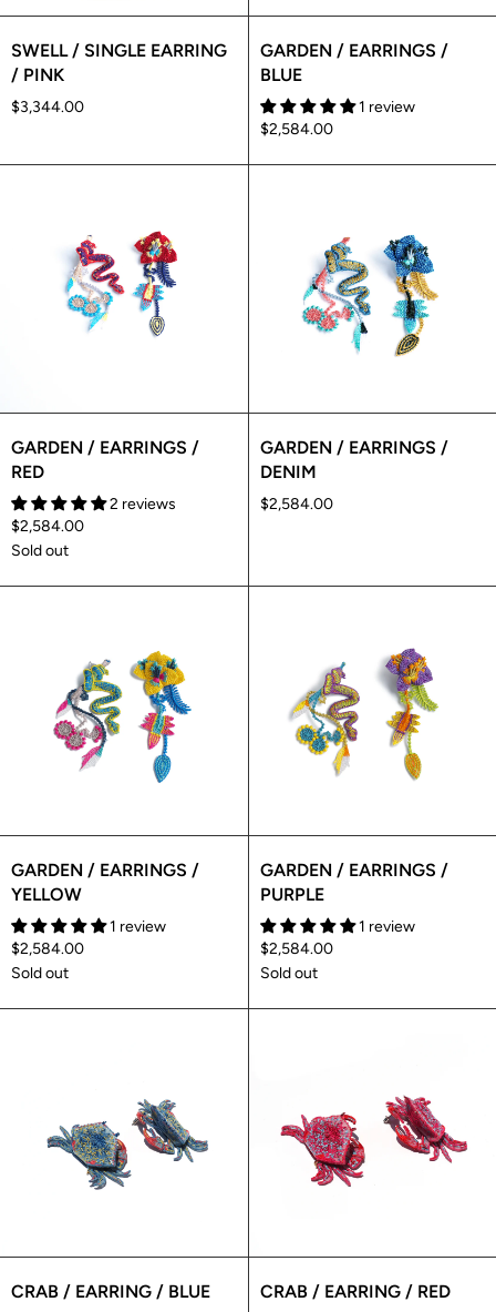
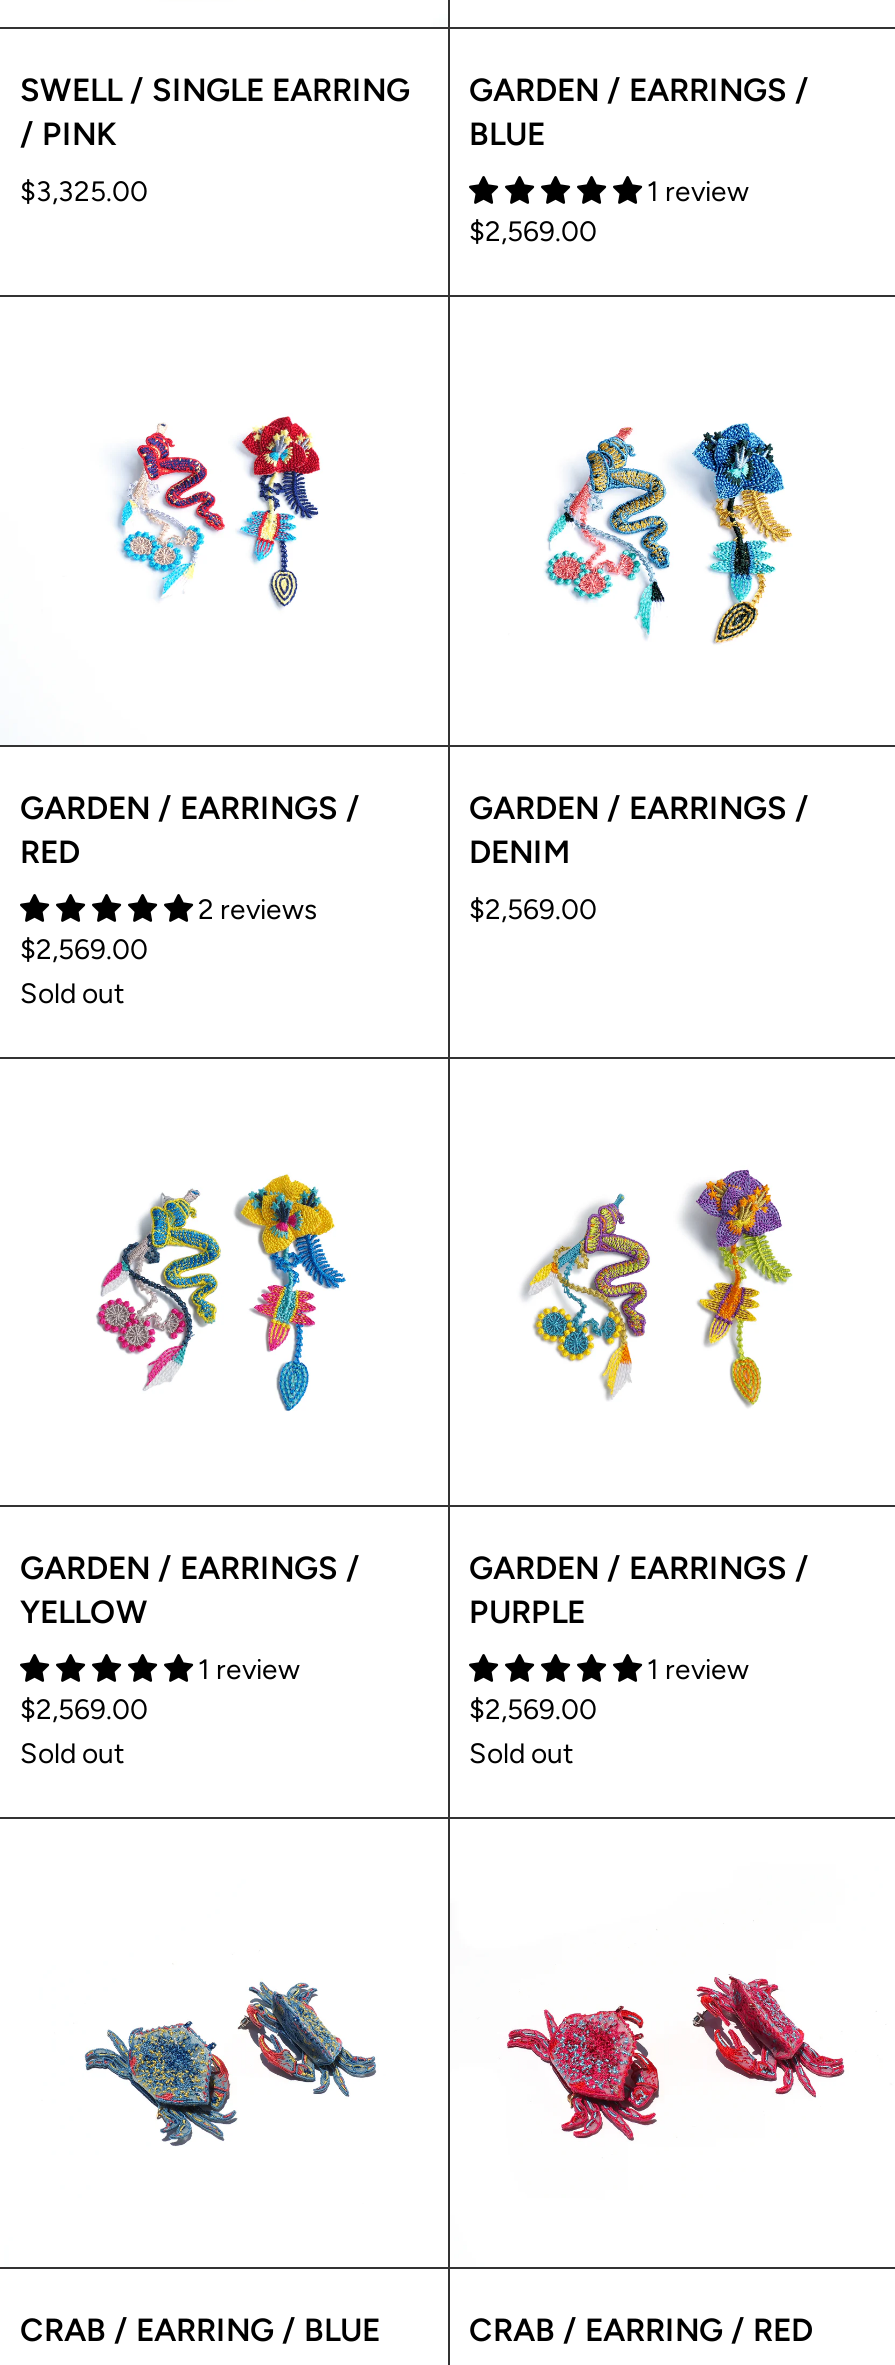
[11,97,84,116] $3,344.00 -> [20,175,148,209] $3,325.00
[260,119,333,138] $2,584.00 -> [469,215,597,249] $2,569.00
[260,495,333,514] $2,584.00 -> [469,892,597,926] $2,569.00
[11,517,84,536] $2,584.00 -> [20,932,148,966] $2,569.00
[11,939,84,958] $2,584.00 -> [20,1693,148,1727] $2,569.00
[260,939,333,958] $2,584.00 -> [469,1693,597,1727] $2,569.00

